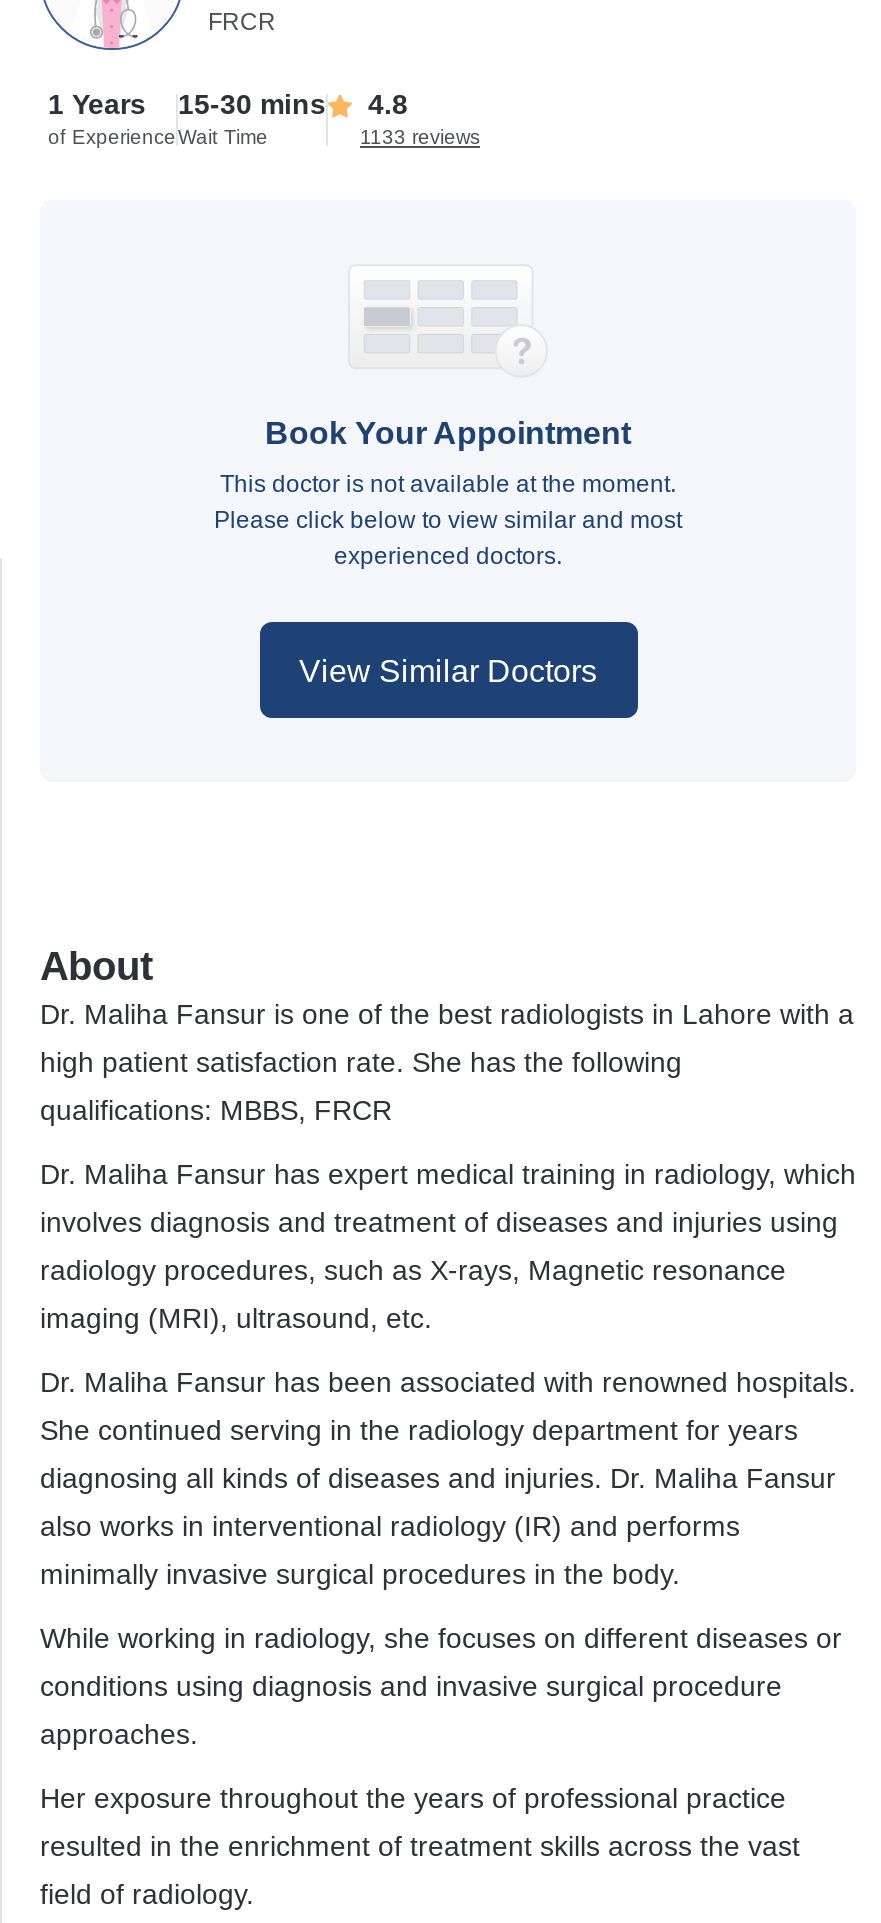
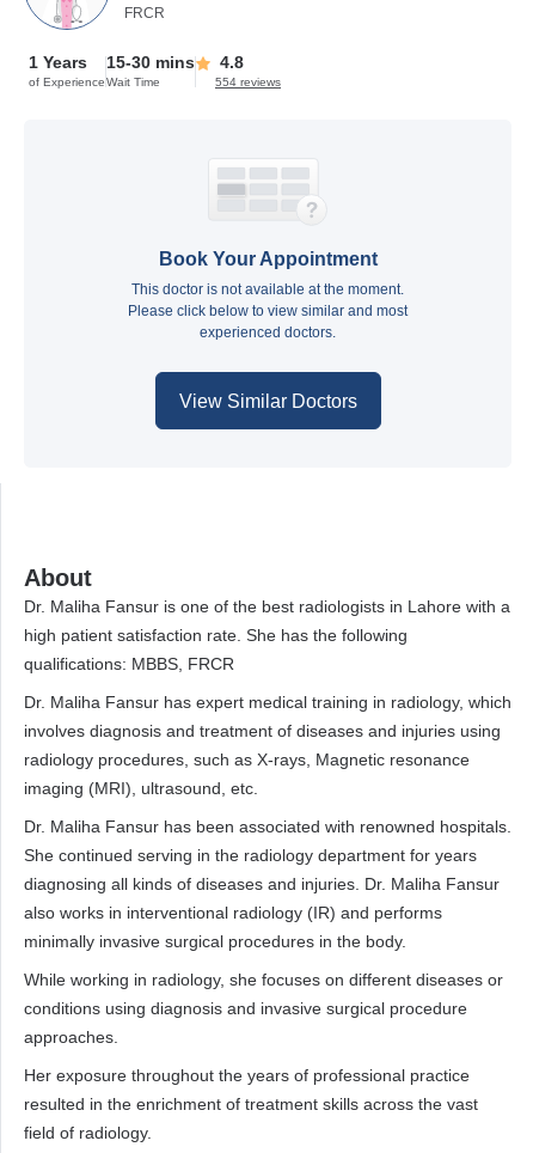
[360,126,480,148] 1133 reviews -> [215,76,281,89] 554 reviews

